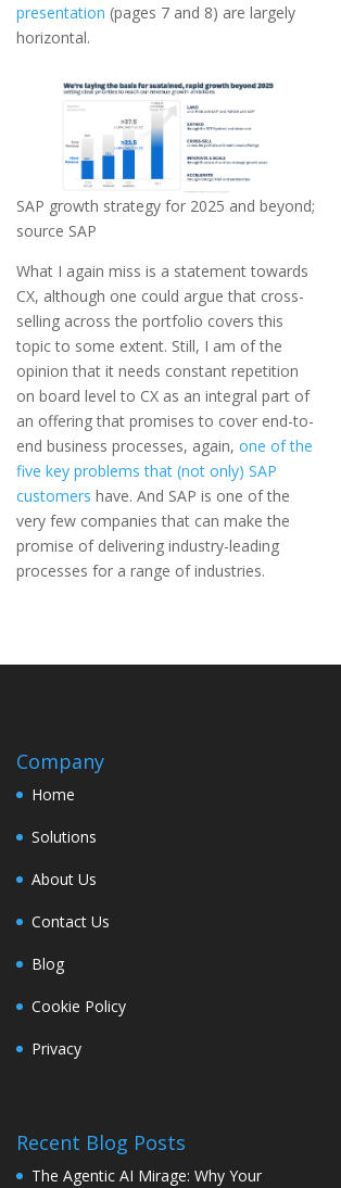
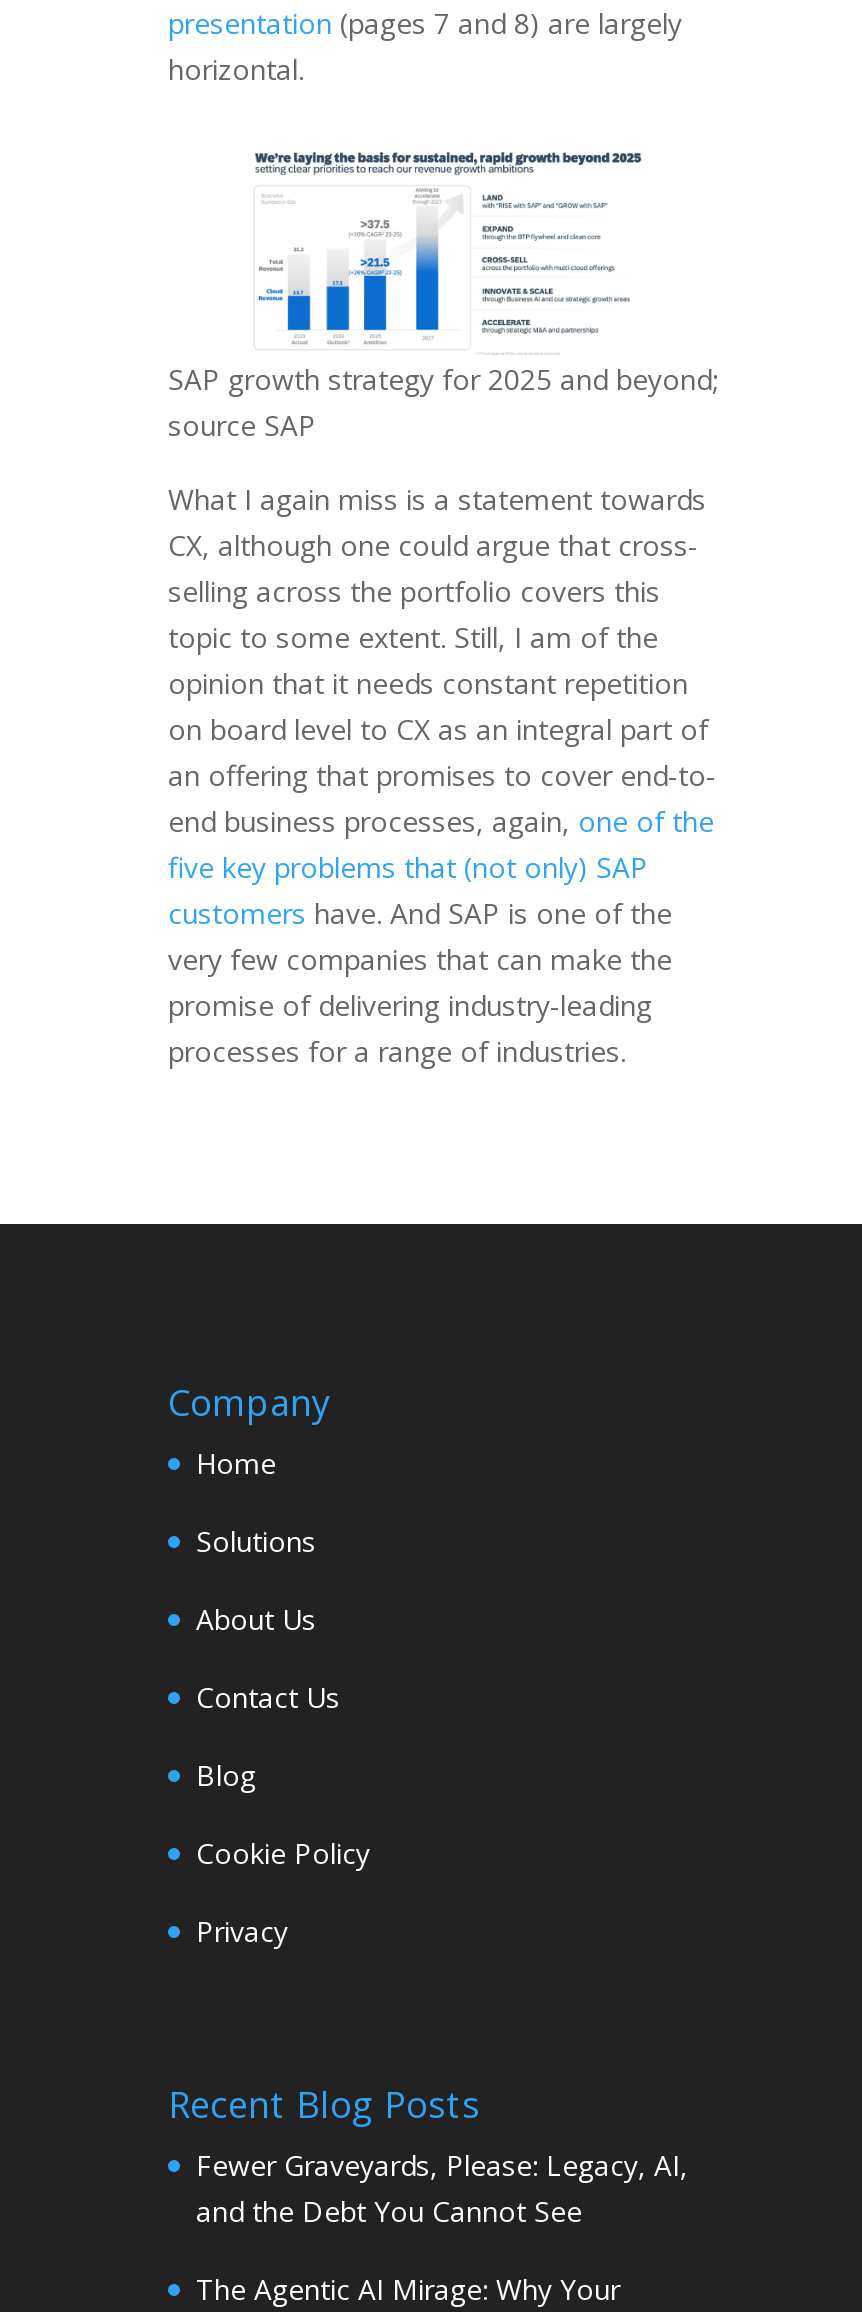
none -> [196,2145,688,2229] Fewer Graveyards, Please: Legacy, AI, | and the Debt You Cannot See

